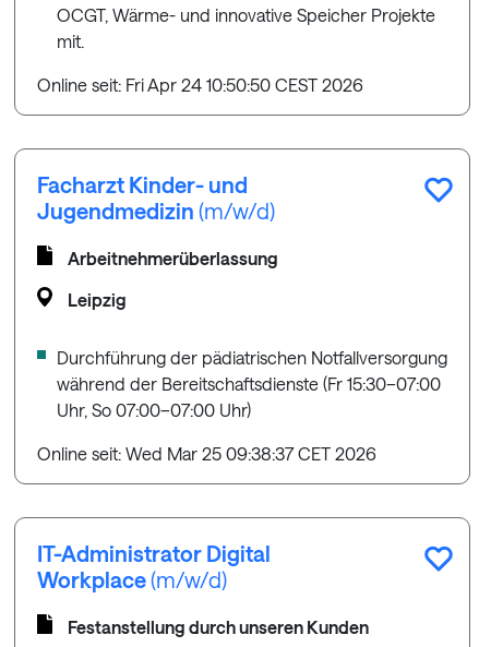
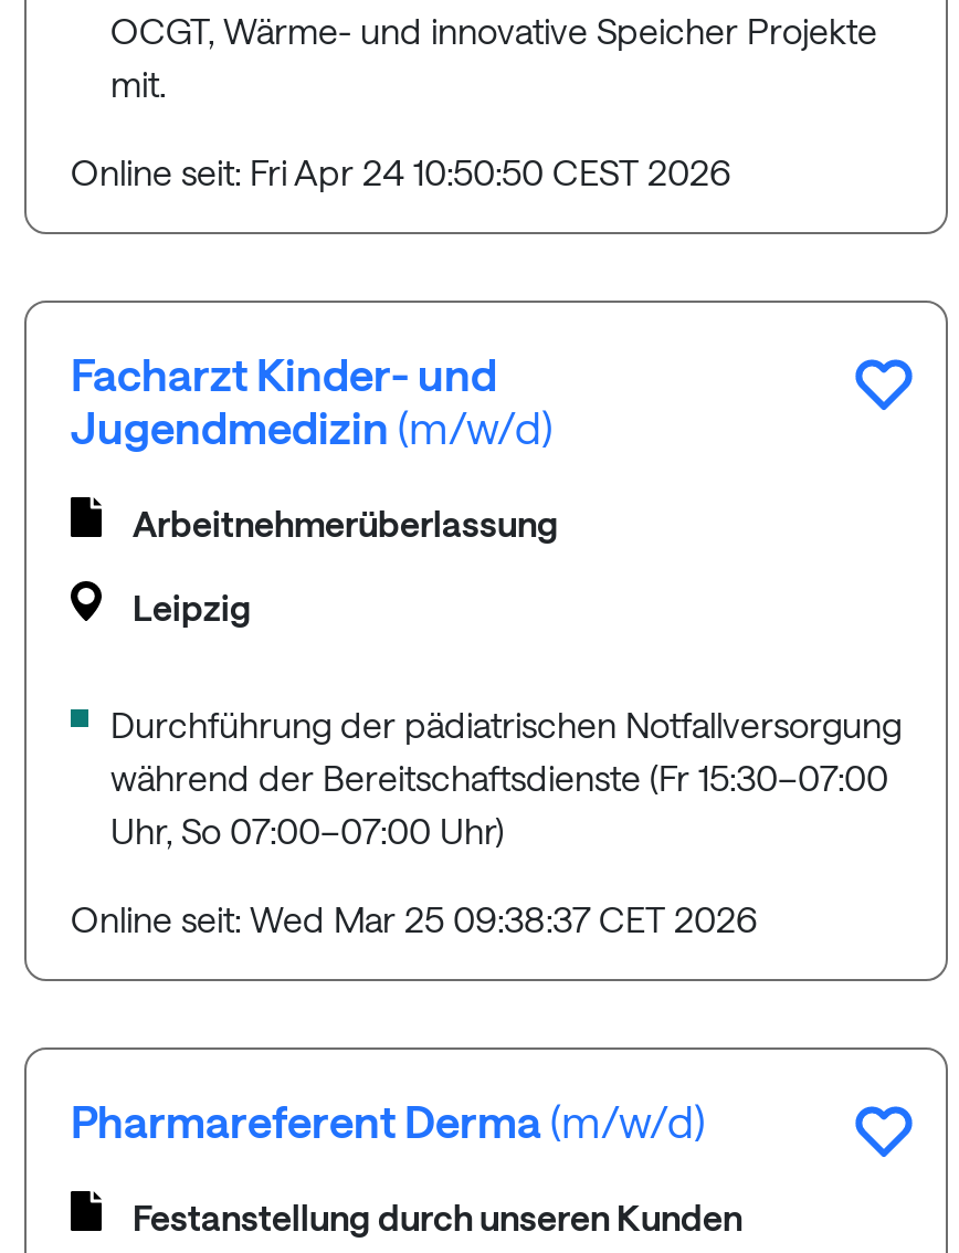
[37,540,271,592] IT-Administrator Digital | Workplace (m/w/d) -> [71,1094,705,1147] Pharmareferent Derma (m/w/d)

